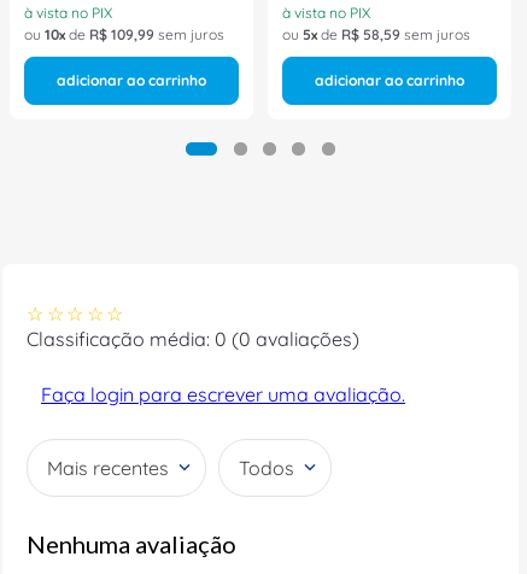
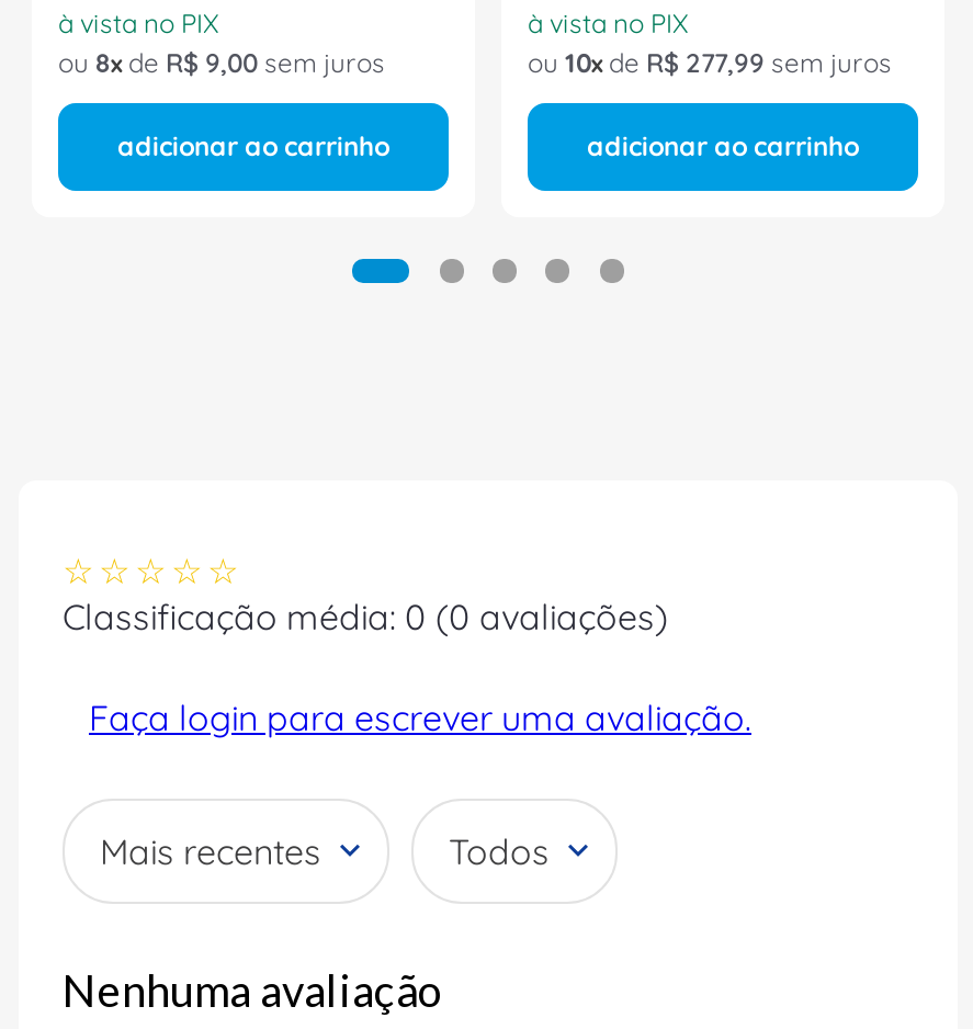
[24,26,224,44] ou 10 de R$ 109,99 sem juros -> [58,47,385,80] ou 8 de R$ 9,00 sem juros
[282,26,470,44] ou 5 de R$ 58,59 sem juros -> [528,47,892,80] ou 10 de R$ 277,99 sem juros

